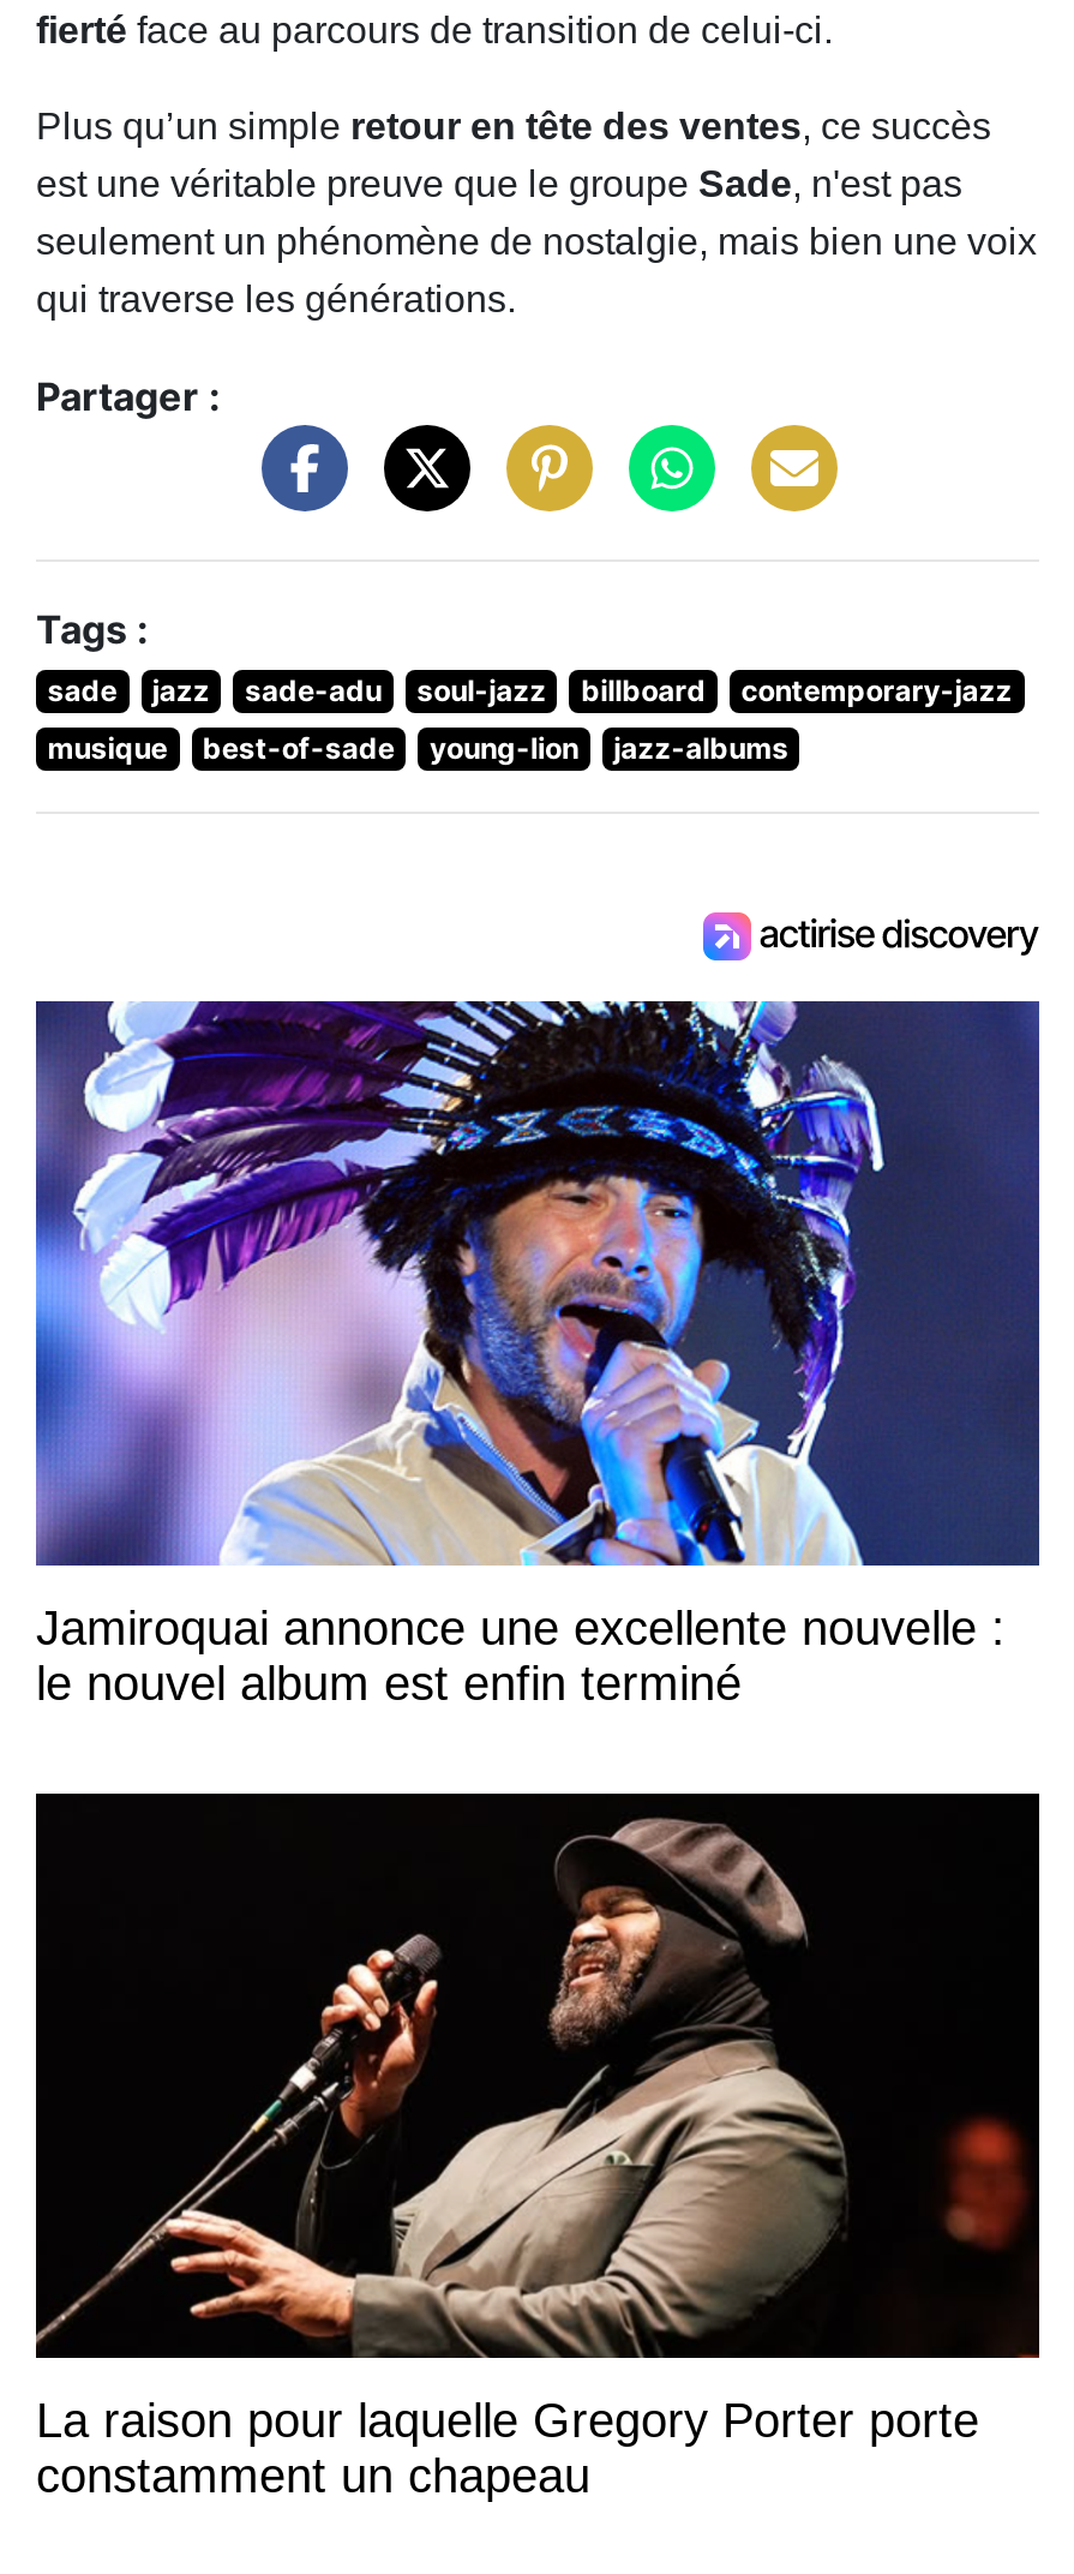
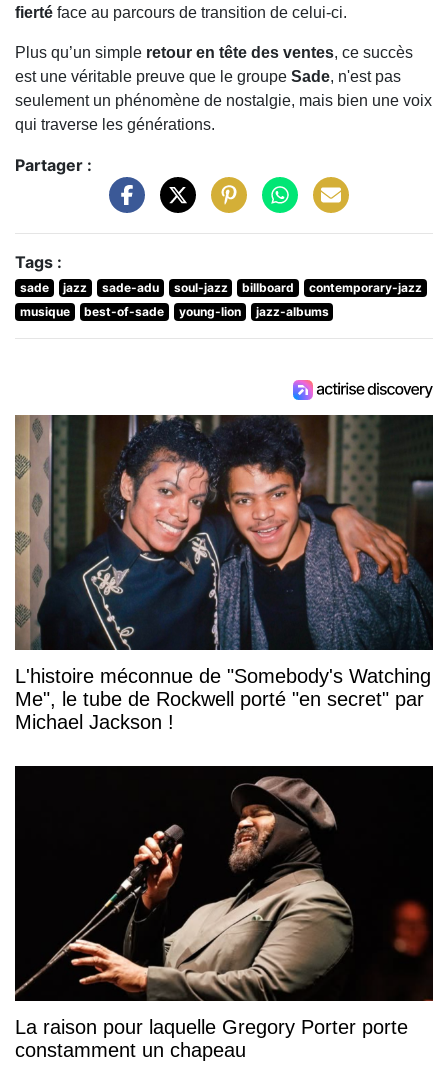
[34,996,1042,1709] [image] | Jamiroquai annonce une excellente nouvelle : | le nouvel album est enfin terminé -> [14,414,434,733] [image] | L'histoire méconnue de "Somebody's Watching | Me", le tube de Rockwell porté "en secret" par | Michael Jackson !

